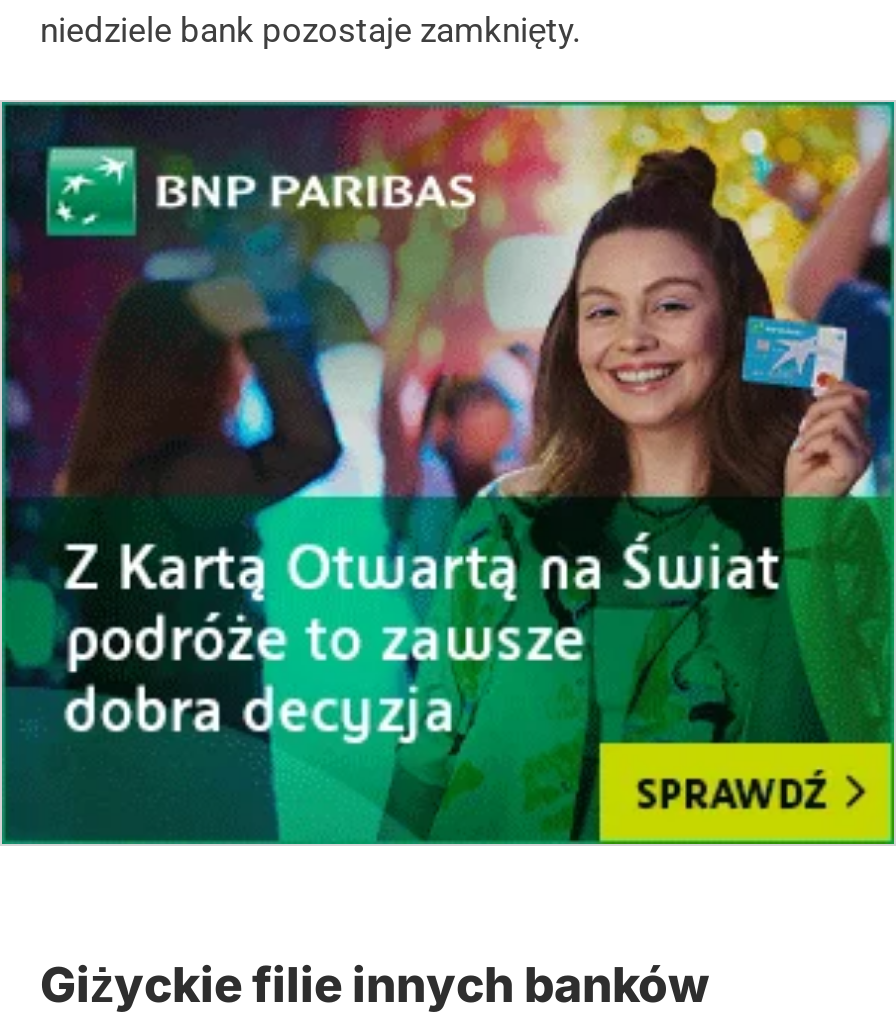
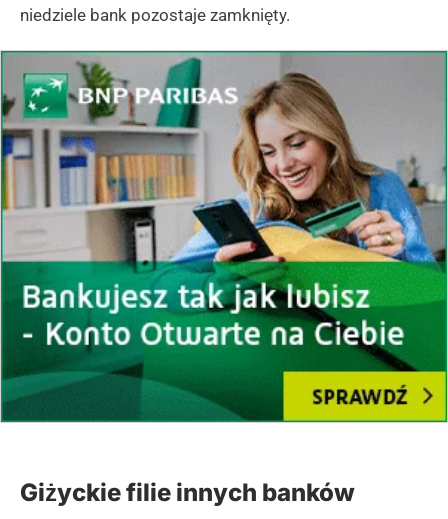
[6,102,890,844] [image] -> [3,51,445,422] [image]

